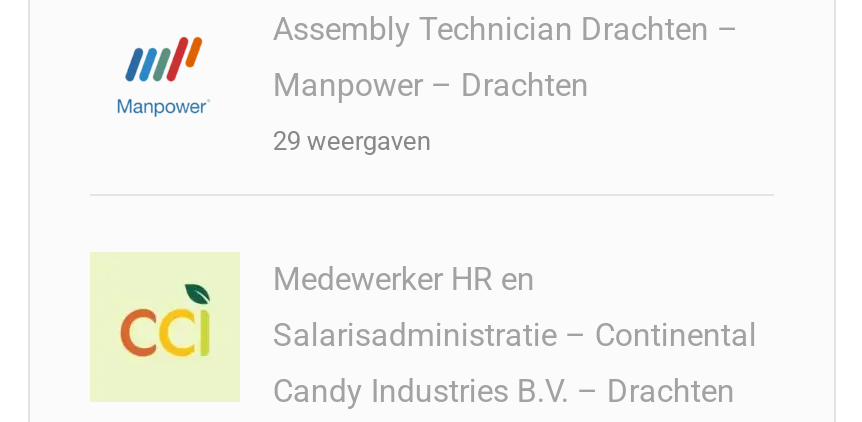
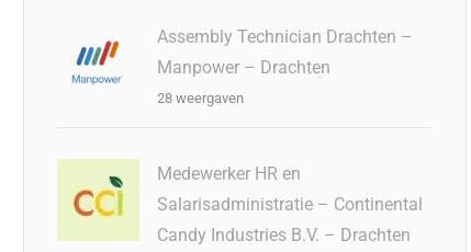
[273,126,431,156] 29 weergaven -> [157,90,244,106] 28 weergaven

